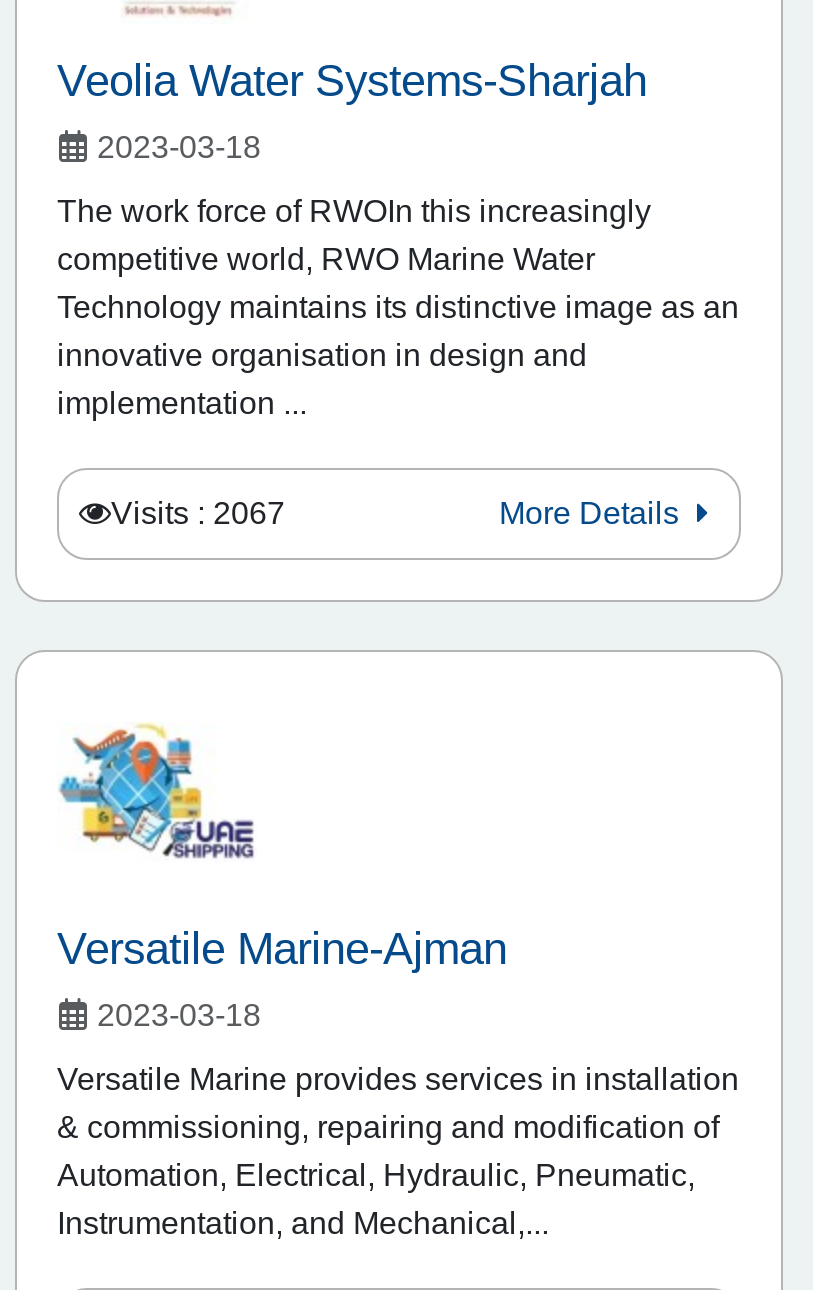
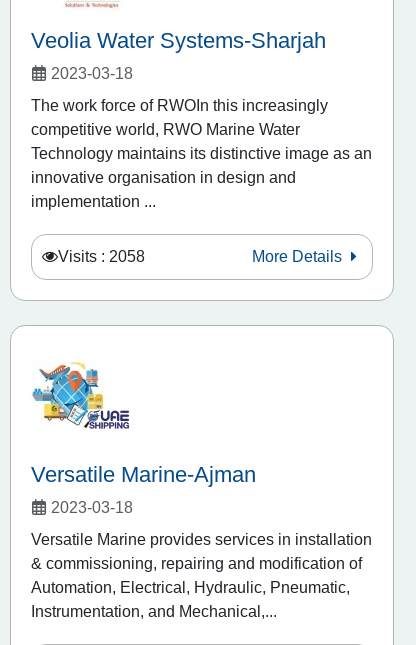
[111,496,285,530] Visits : 2067 -> [58,248,145,265] Visits : 2058

